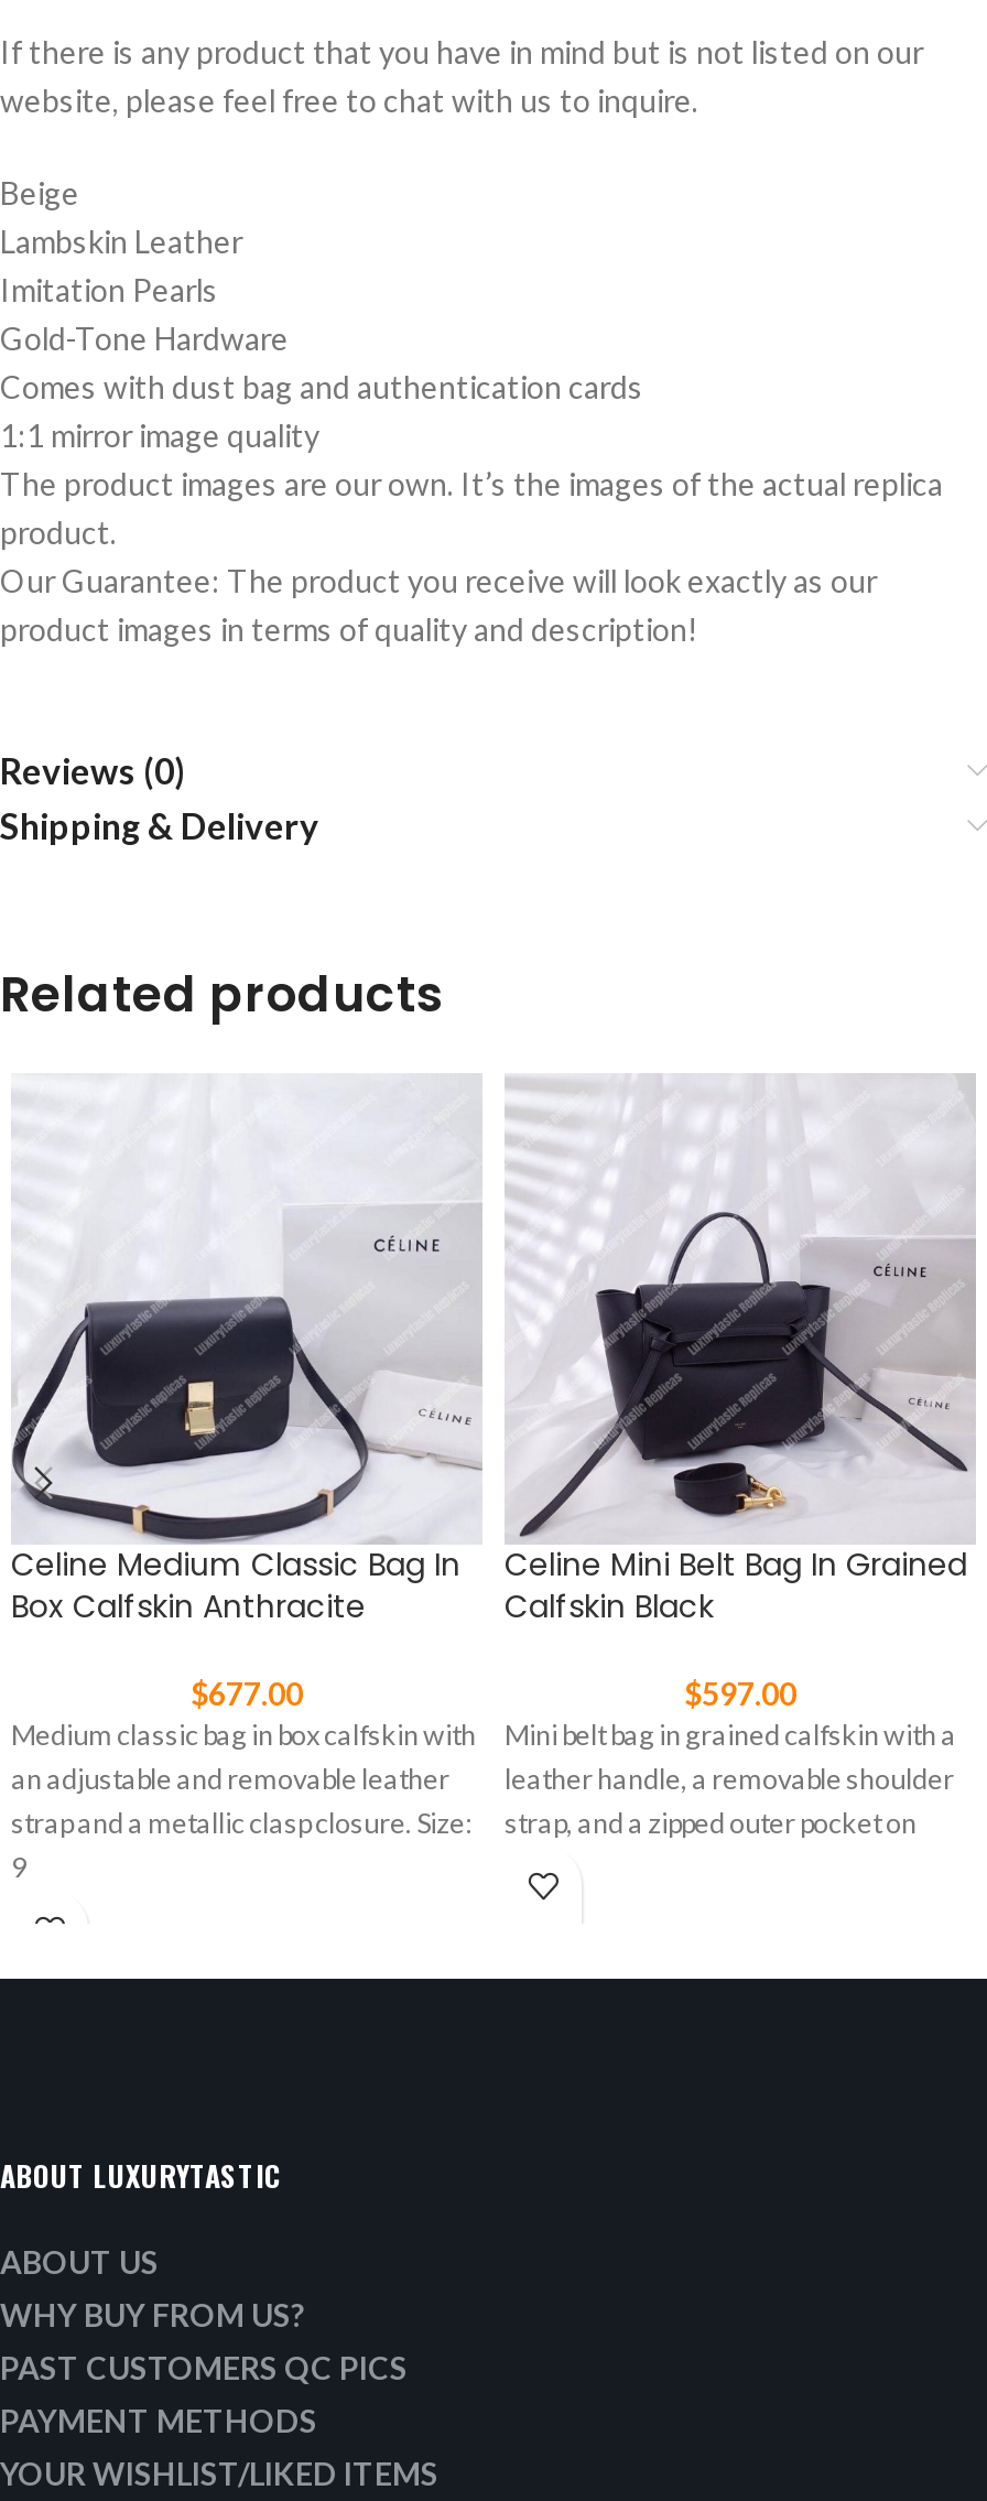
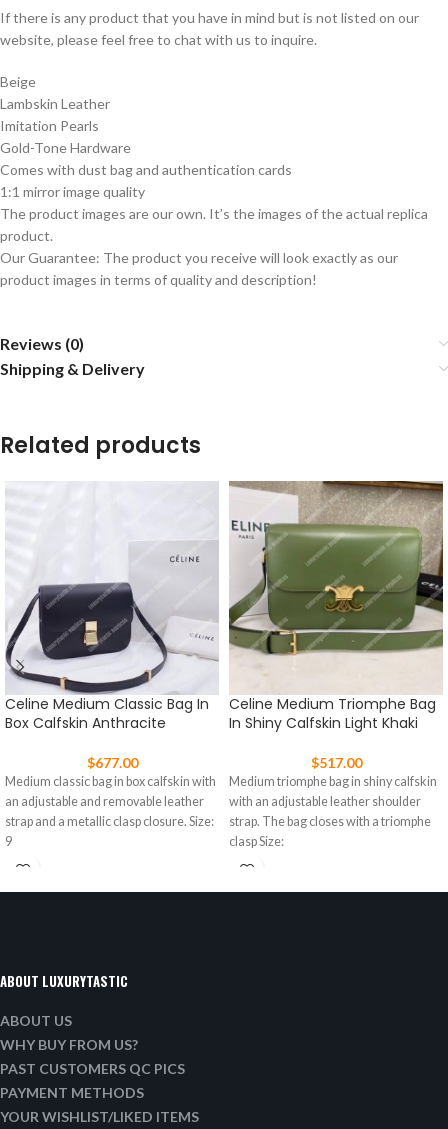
[505,1073,976,1629] [image] | Celine Mini Belt Bag In Grained | Calfskin Black -> [228,480,444,733] [image] | Celine Medium Triomphe Bag | In Shiny Calfskin Light Khaki
[505,1675,956,1841] $597.00 | Mini belt bag in grained calfskin with a | leather handle, a removable shoulder | strap, and a zipped outer pocket on -> [229,754,437,849] $517.00 | Medium triomphe bag in shiny calfskin | with an adjustable leather shoulder | strap. The bag closes with a triomphe | clasp Size:

